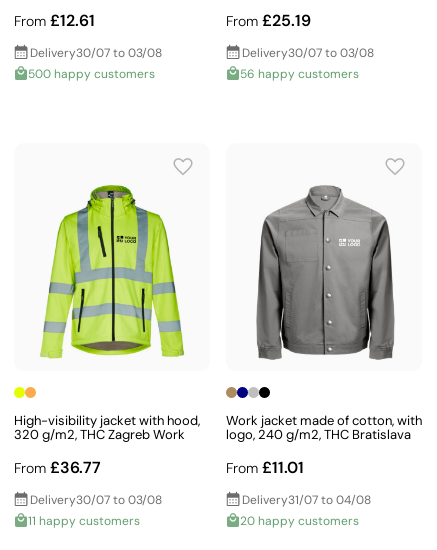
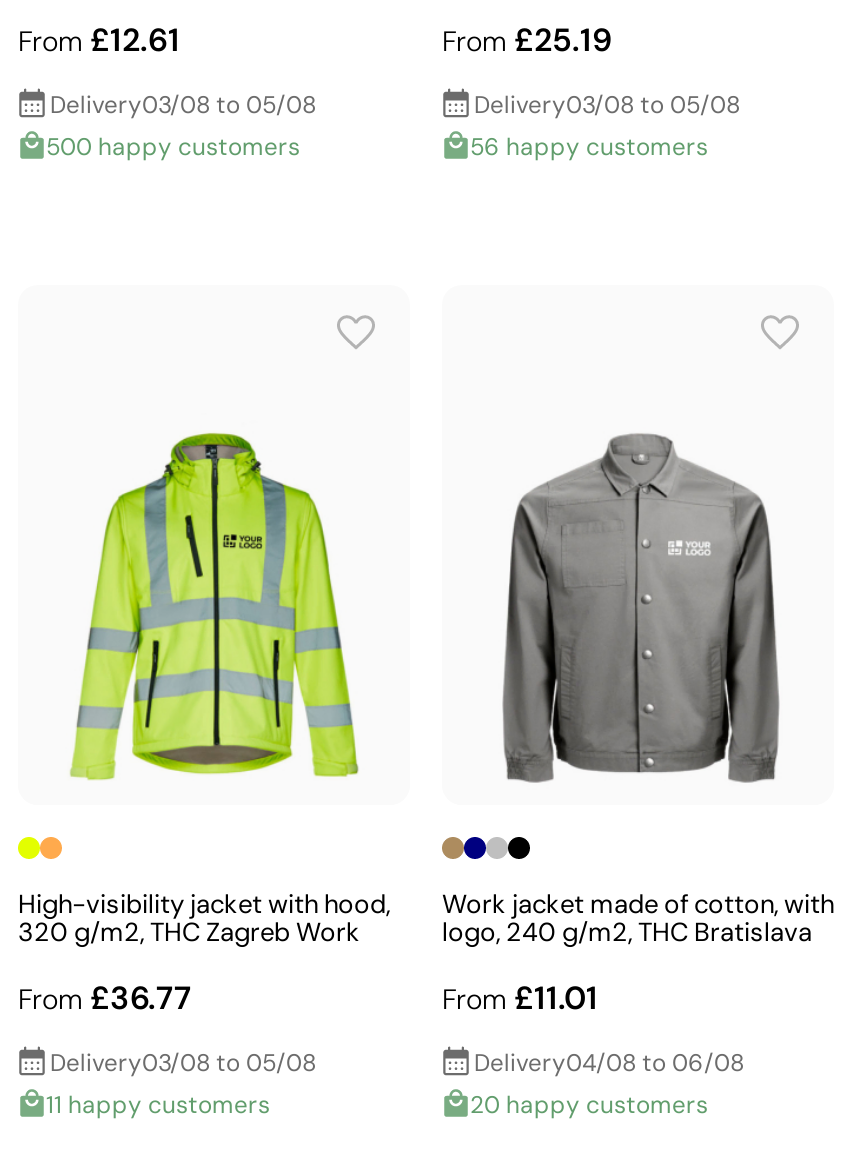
[30,45,162,61] Delivery30/07 to 03/08 -> [50,89,316,121] Delivery03/08 to 05/08
[242,45,374,61] Delivery30/07 to 03/08 -> [474,89,740,121] Delivery03/08 to 05/08
[30,492,162,508] Delivery30/07 to 03/08 -> [50,1047,316,1079] Delivery03/08 to 05/08
[242,492,371,508] Delivery31/07 to 04/08 -> [474,1047,744,1079] Delivery04/08 to 06/08

